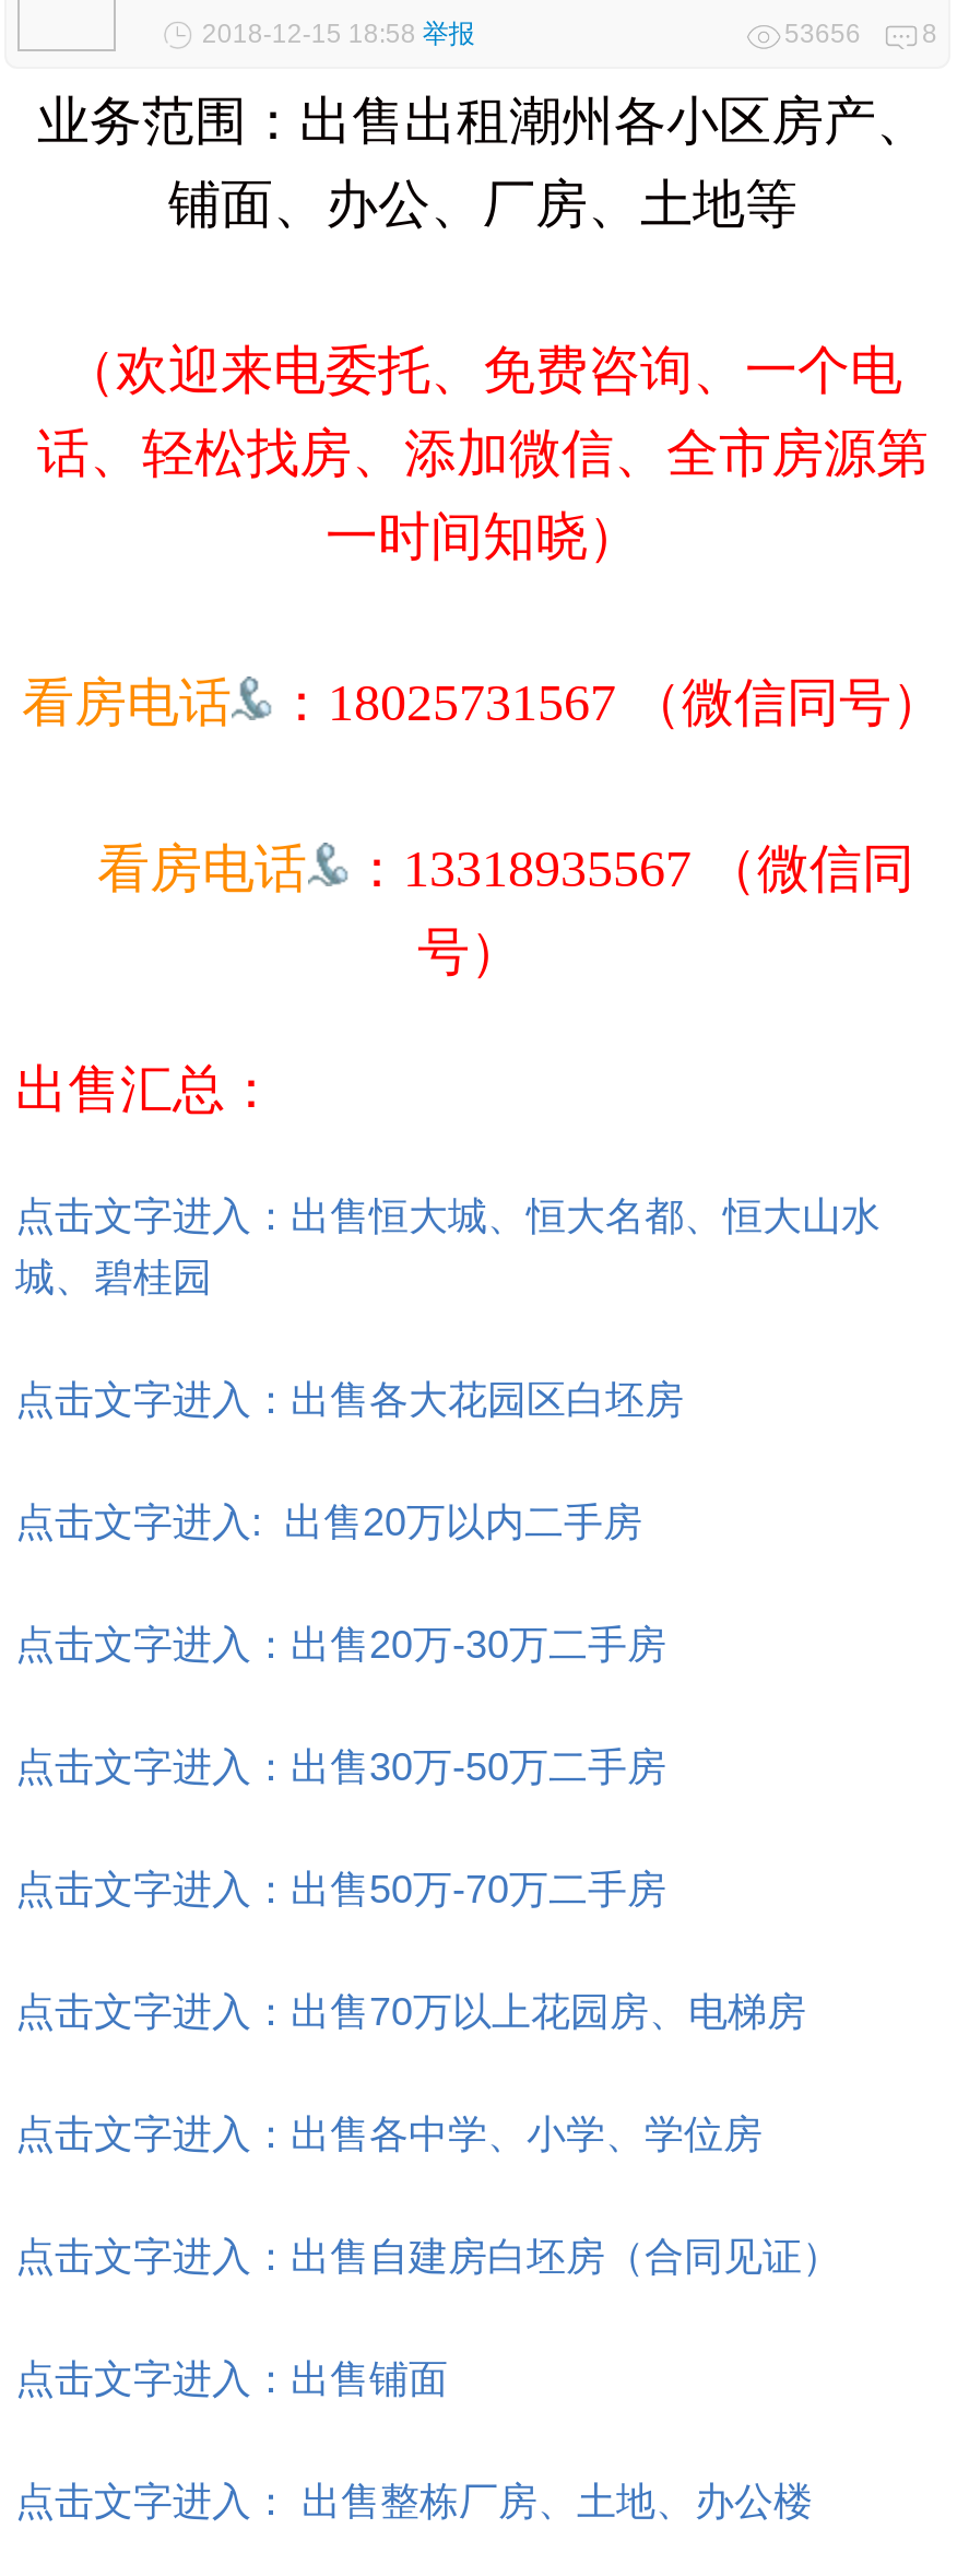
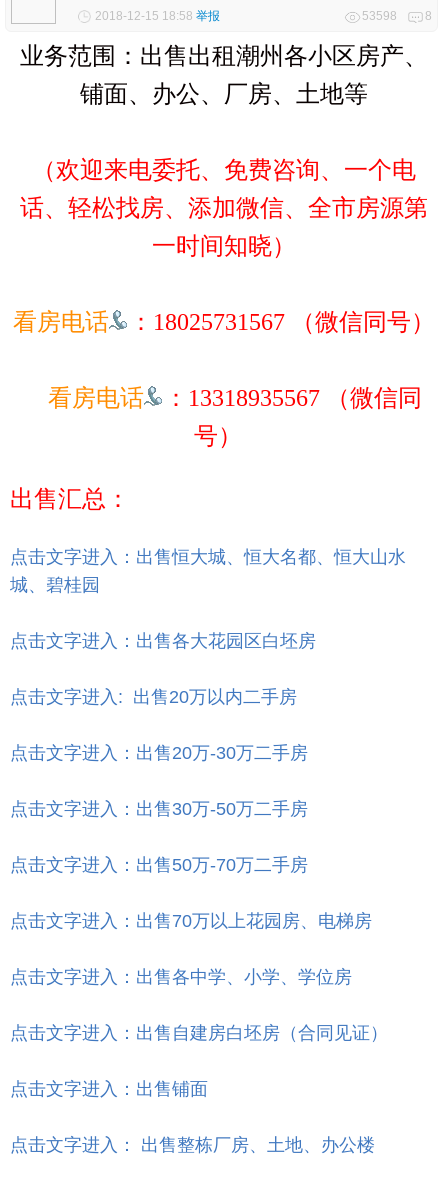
[784,19,937,49] 53656 8 -> [362,9,432,23] 53598 8

